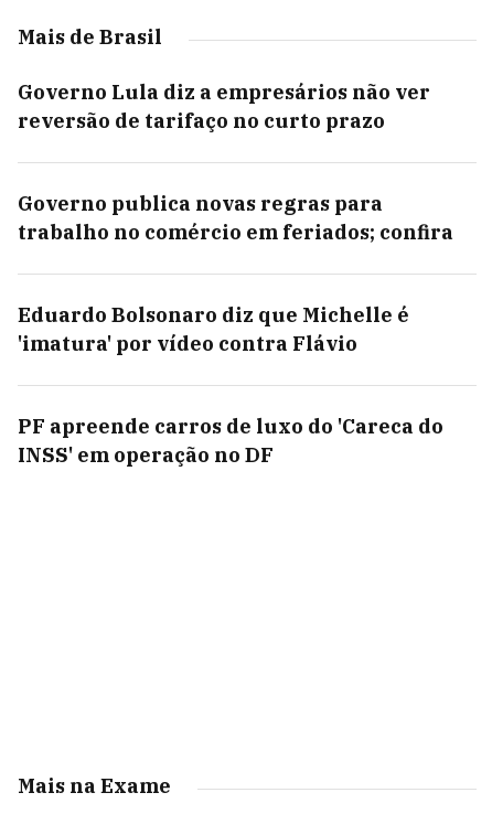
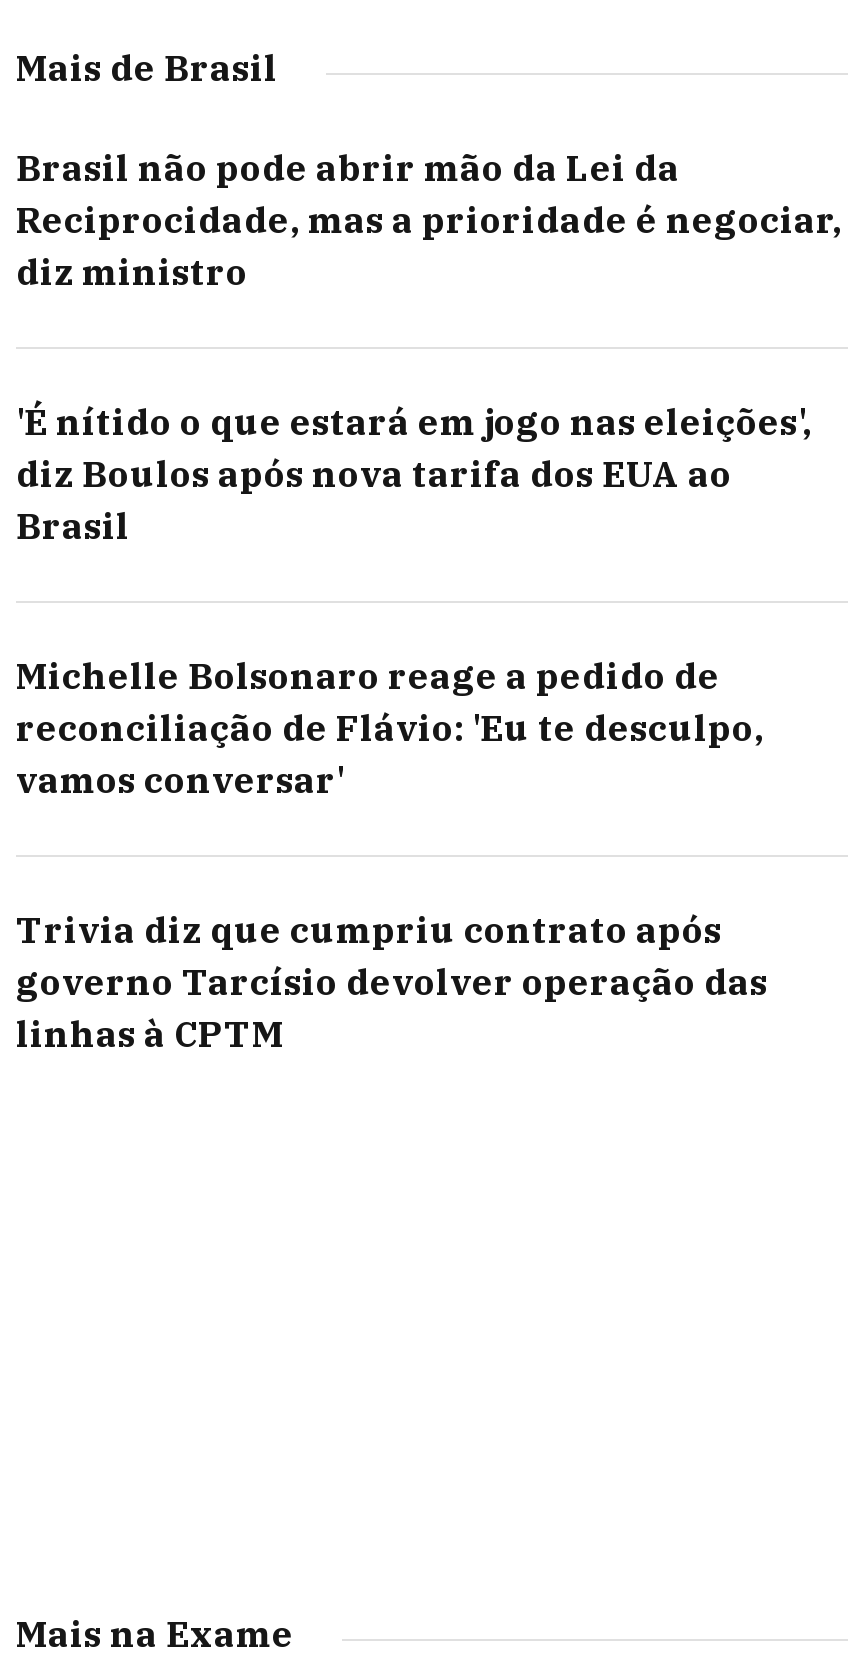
[18,79,430,133] Governo Lula diz a empresários não ver | reversão de tarifaço no curto prazo -> [16,145,842,295] Brasil não pode abrir mão da Lei da | Reciprocidade, mas a prioridade é negociar, | diz ministro
[18,191,453,245] Governo publica novas regras para | trabalho no comércio em feriados; confira -> [16,399,812,549] 'É nítido o que estará em jogo nas eleições', | diz Boulos após nova tarifa dos EUA ao | Brasil
[18,302,409,356] Eduardo Bolsonaro diz que Michelle é | 'imatura' por vídeo contra Flávio -> [16,653,764,803] Michelle Bolsonaro reage a pedido de | reconciliação de Flávio: 'Eu te desculpo, | vamos conversar'
[18,414,443,468] PF apreende carros de luxo do 'Careca do | INSS' em operação no DF -> [16,907,768,1057] Trivia diz que cumpriu contrato após | governo Tarcísio devolver operação das | linhas à CPTM

